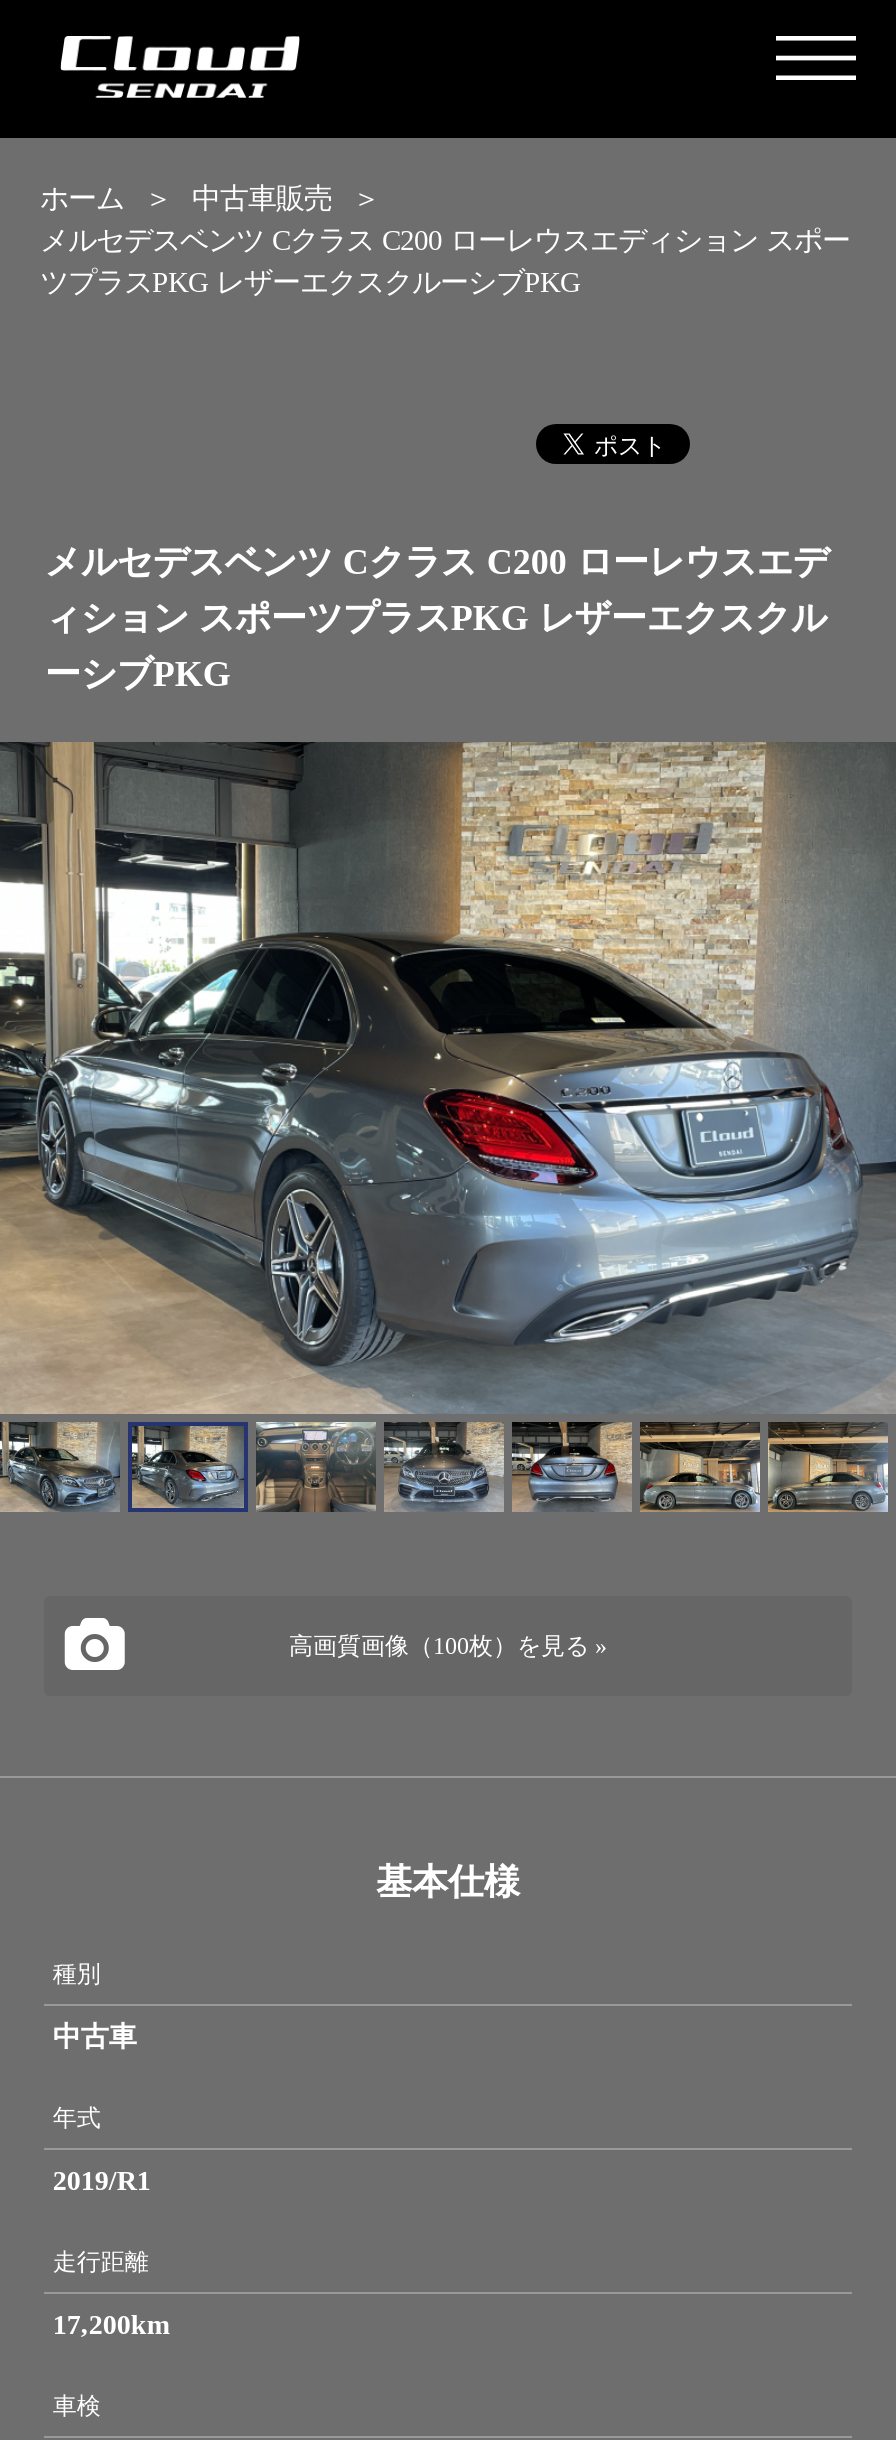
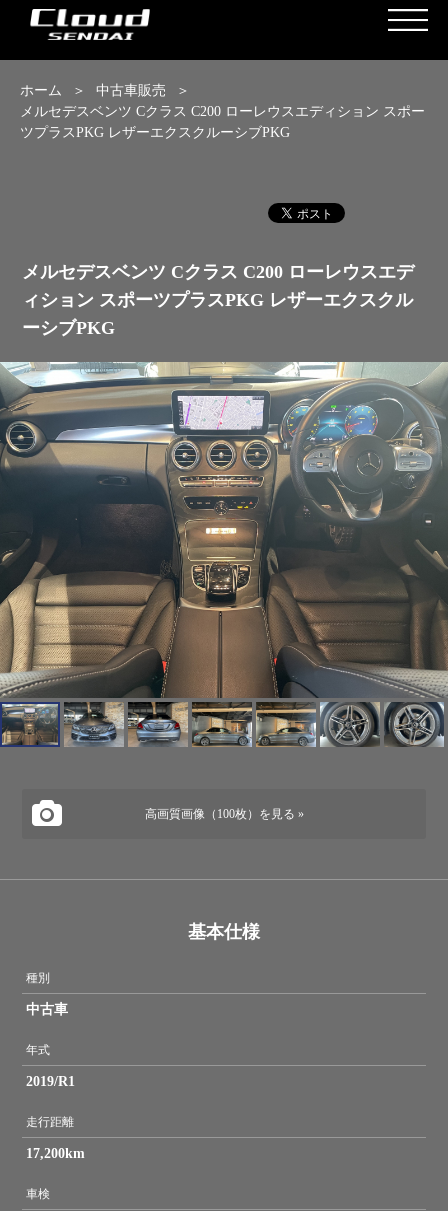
[6,740,890,1512] [image] -> [3,361,445,747] [image]

